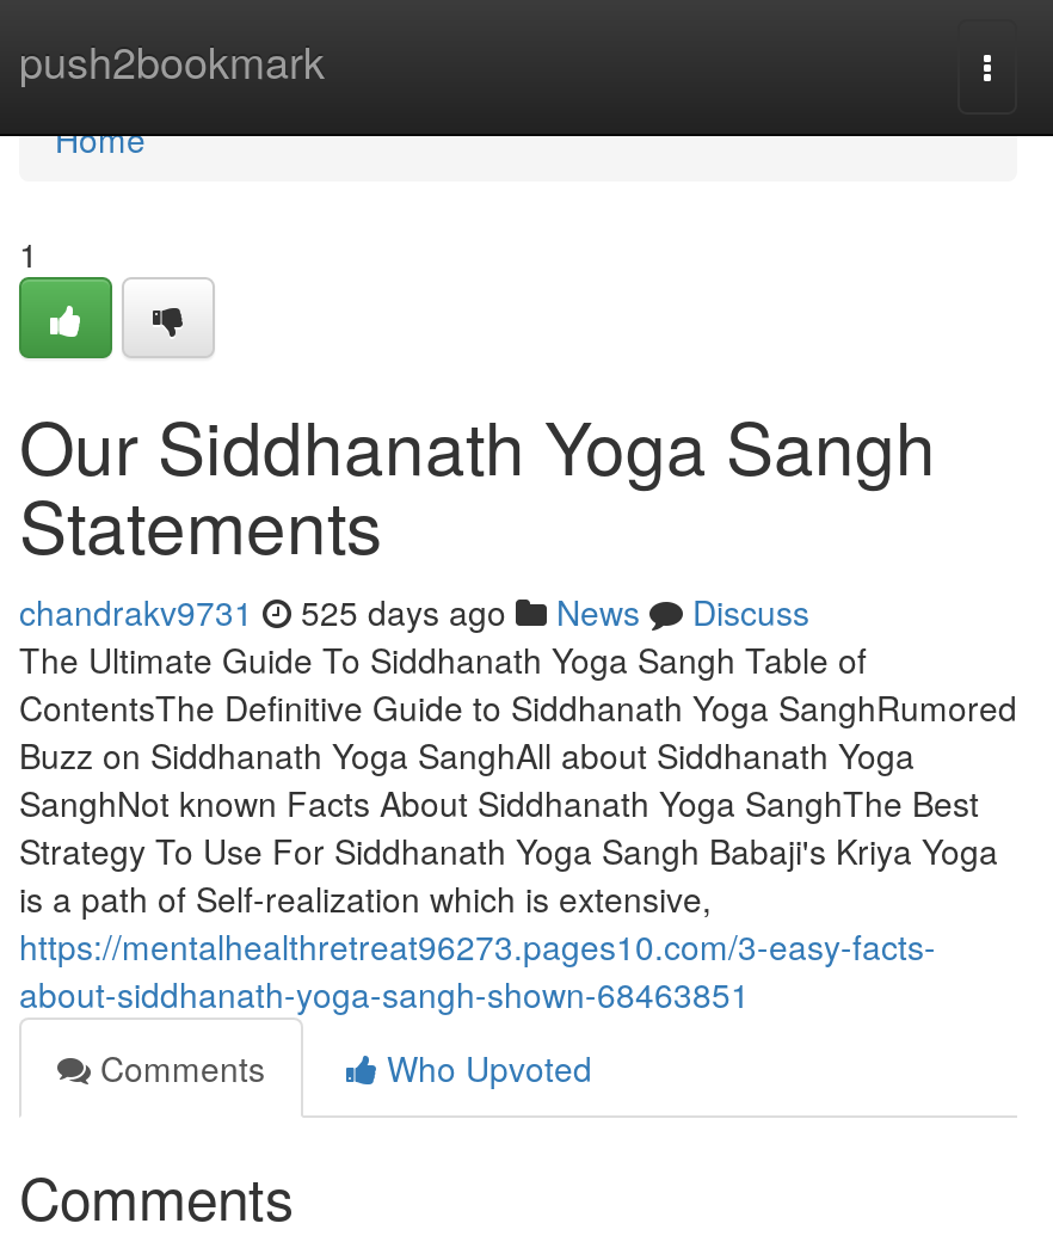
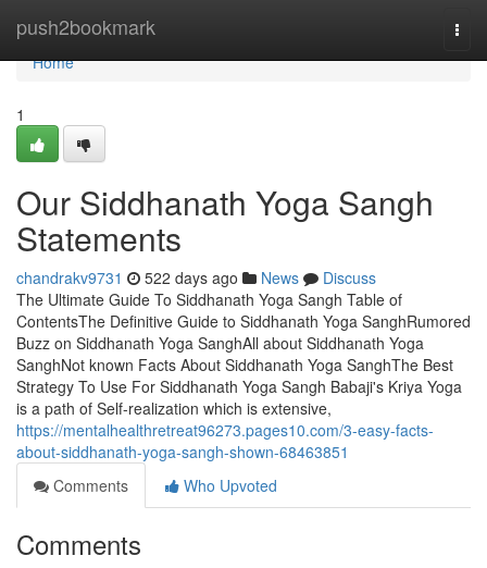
[19,588,809,635] chandrakv9731 525 days ago News Discuss -> [16,267,376,288] chandrakv9731 522 days ago News Discuss

